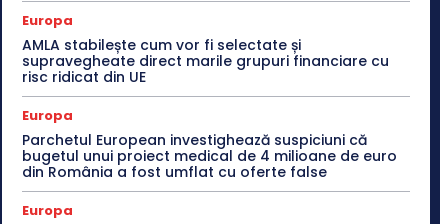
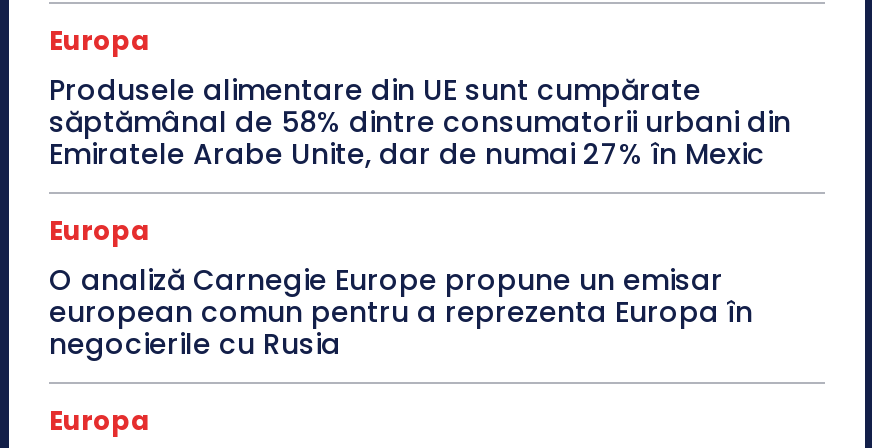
[22,35,389,87] AMLA stabilește cum vor fi selectate și | supravegheate direct marile grupuri financiare cu | risc ridicat din UE -> [49,70,791,174] Produsele alimentare din UE sunt cumpărate | săptămânal de 58% dintre consumatorii urbani din | Emiratele Arabe Unite, dar de numai 27% în Mexic
[22,130,397,182] Parchetul European investighează suspiciuni că | bugetul unui proiect medical de 4 milioane de euro | din România a fost umflat cu oferte false -> [49,260,753,364] O analiză Carnegie Europe propune un emisar | european comun pentru a reprezenta Europa în | negocierile cu Rusia

